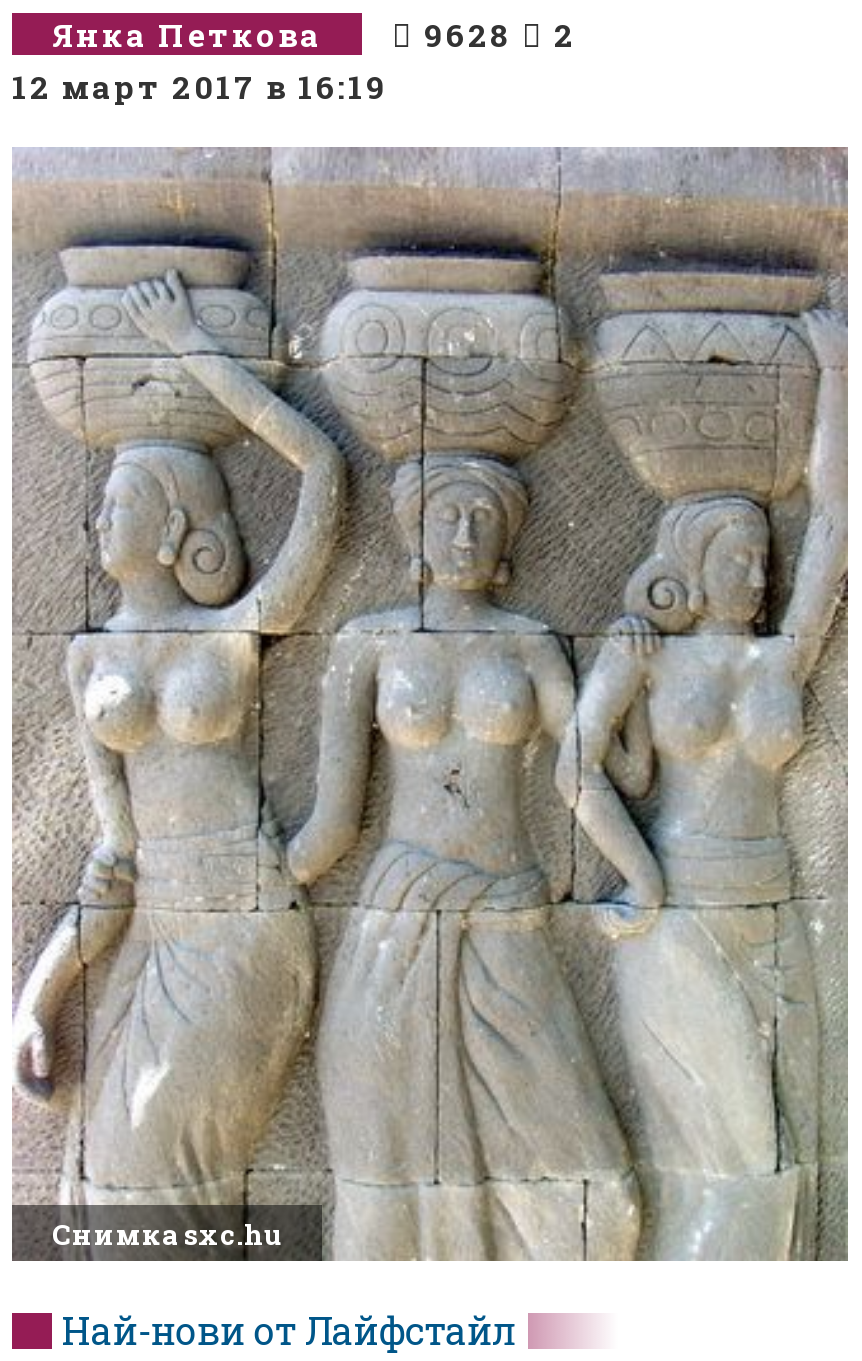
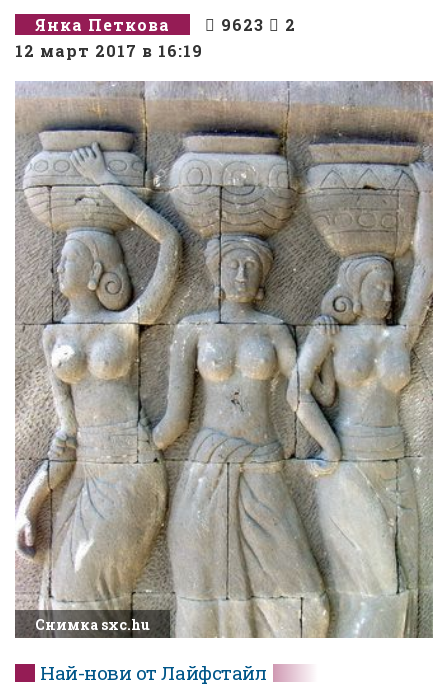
[414,13,576,55] 9628 2 -> [216,14,296,35] 9623 2

